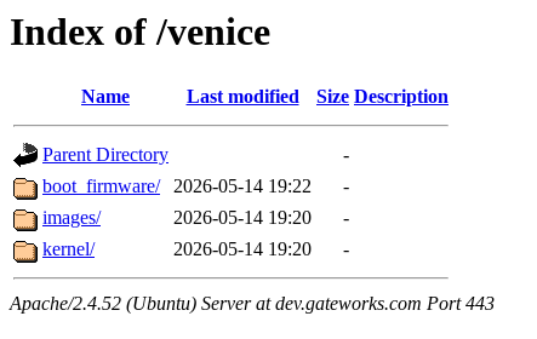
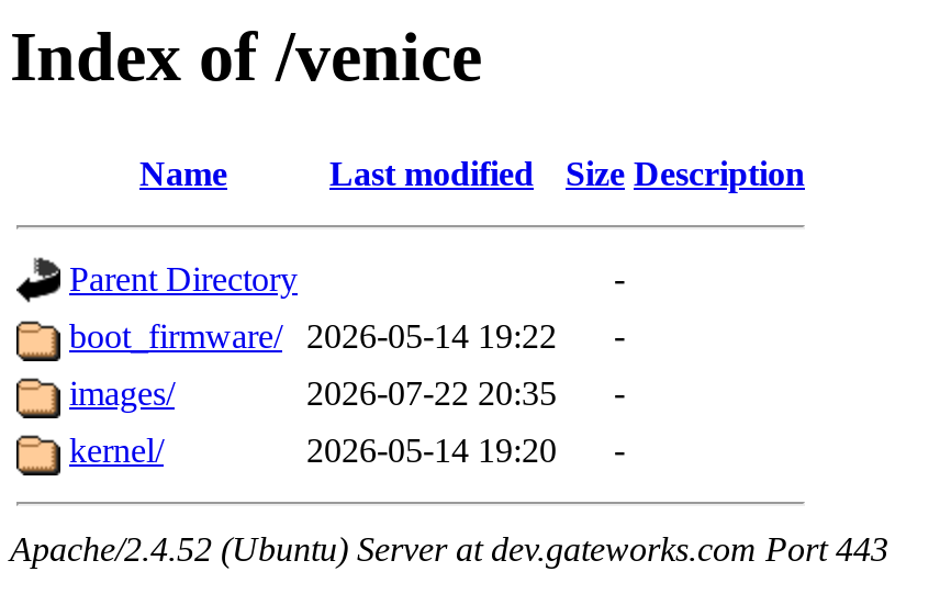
[173,208,312,228] 2026-05-14 19:20 -> [306,375,557,413] 2026-07-22 20:35

